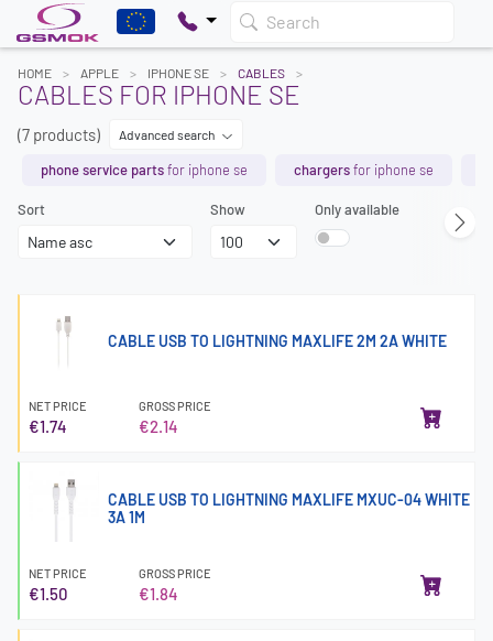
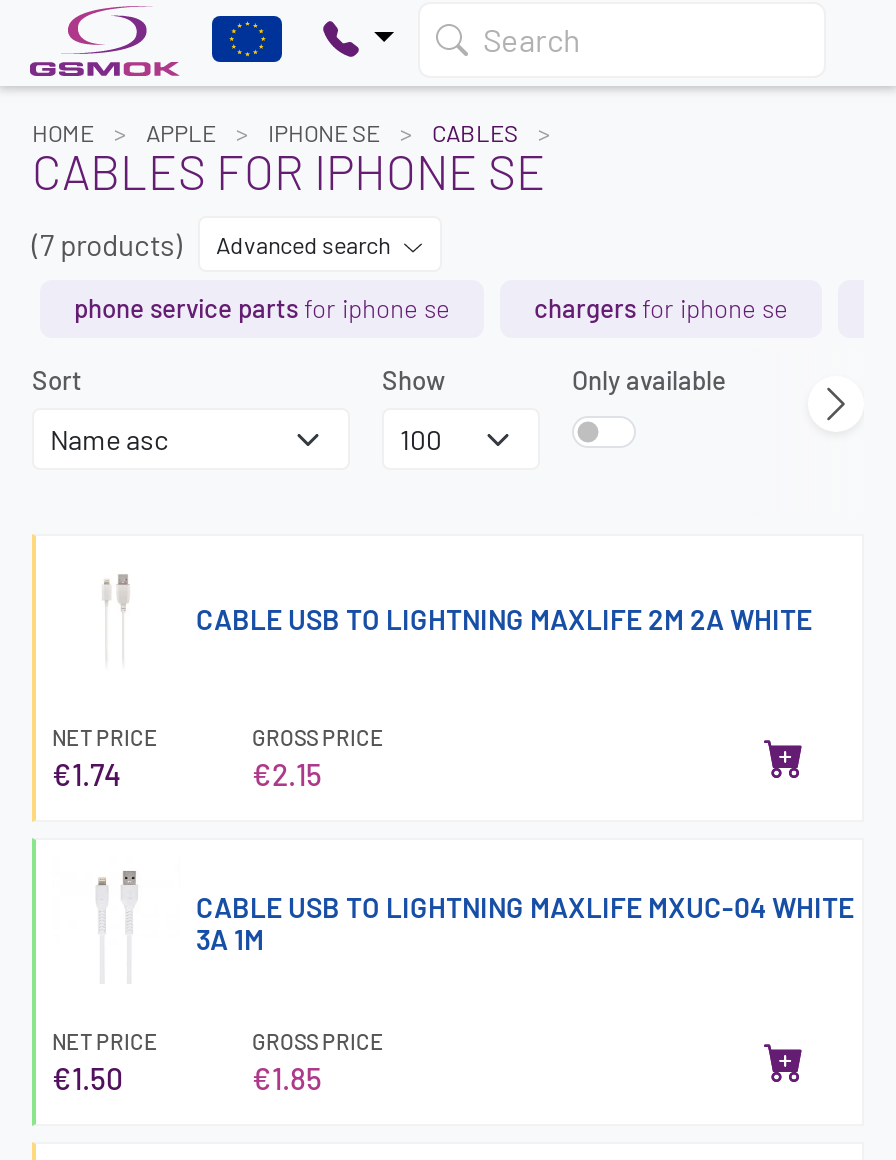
[139,416,178,436] €2.14 -> [252,756,322,792] €2.15
[139,584,178,604] €1.84 -> [252,1060,322,1096] €1.85

